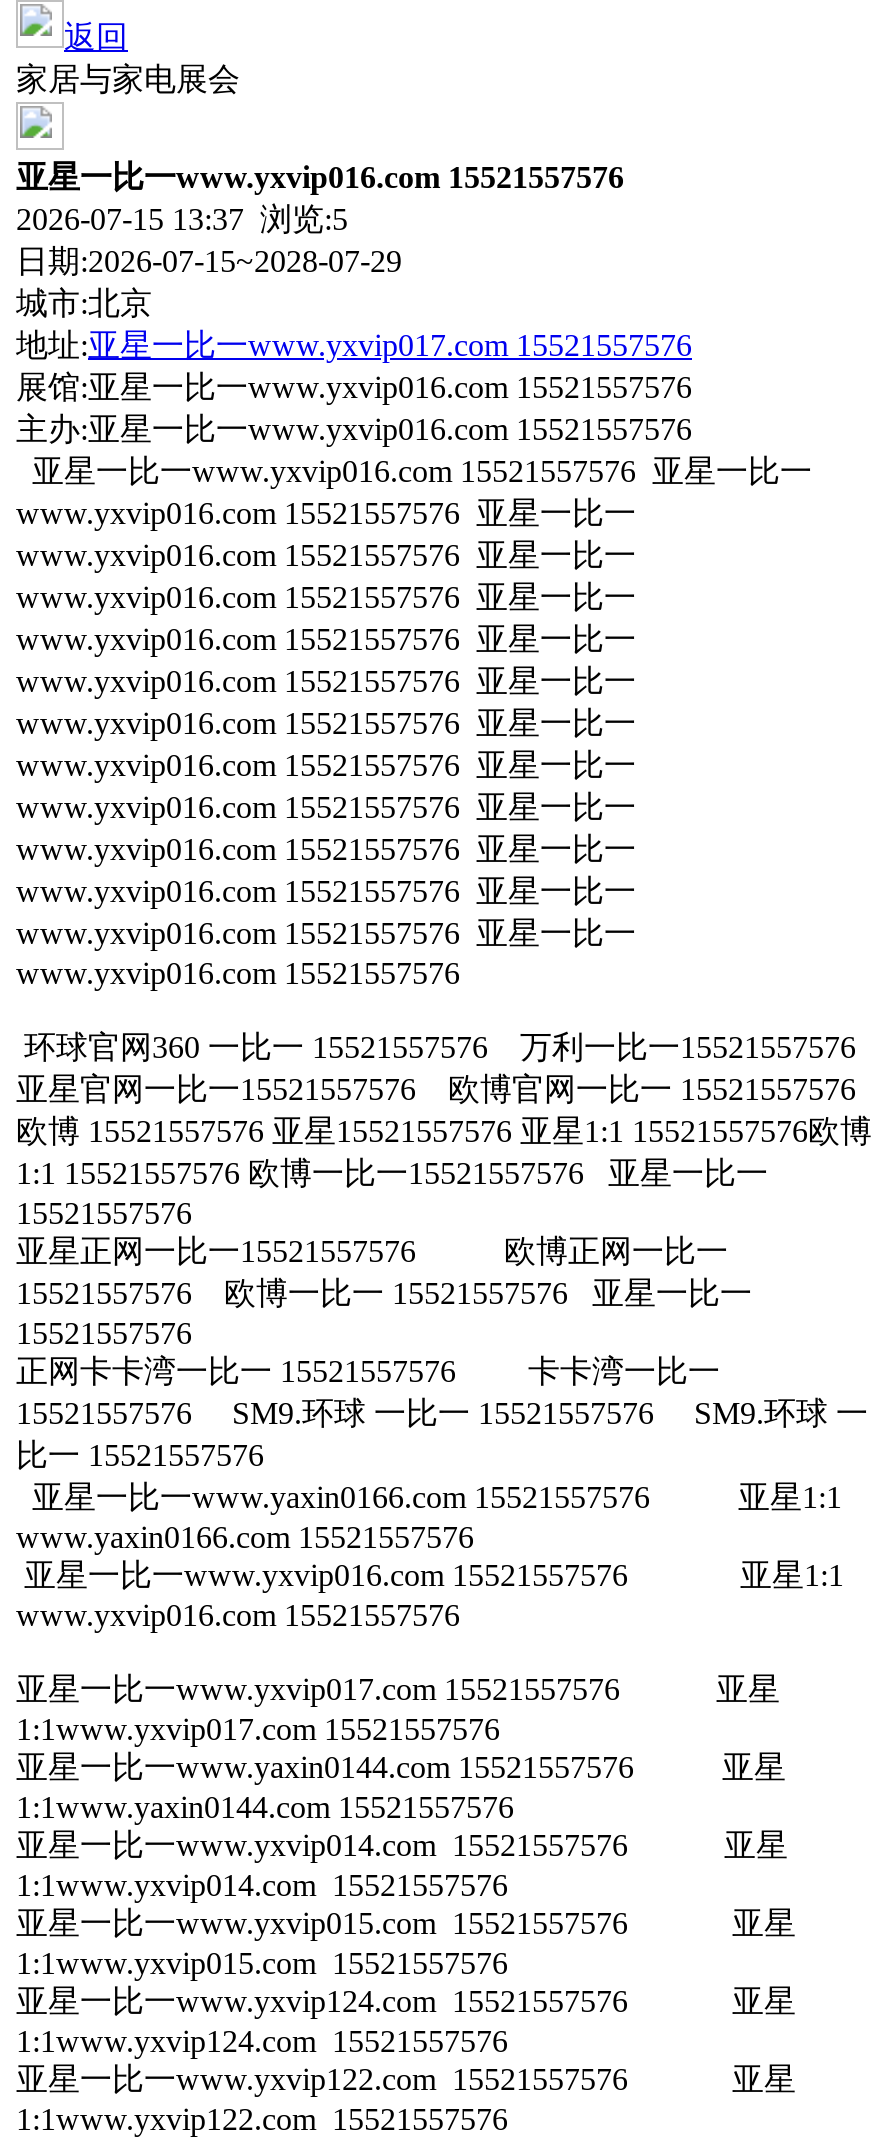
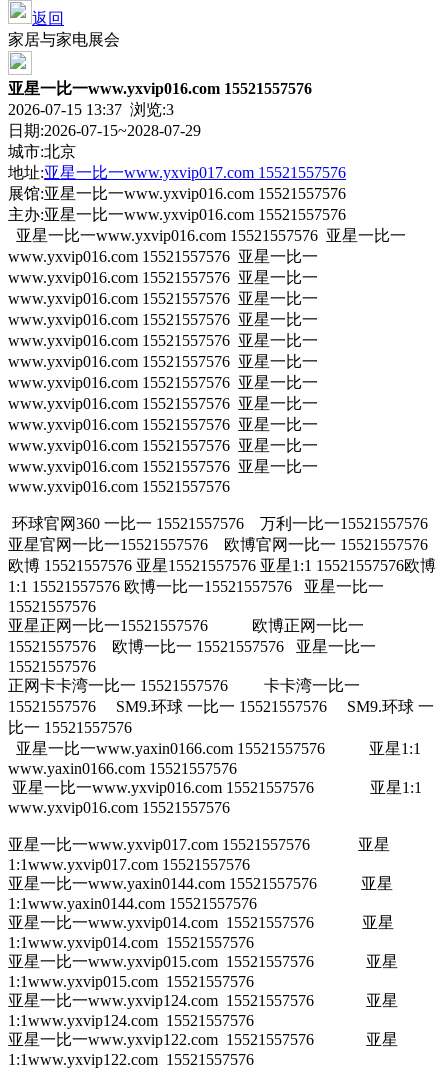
[16,202,348,236] 2026-07-15 13:37 浏览:5 -> [8,101,174,118] 2026-07-15 13:37 浏览:3

